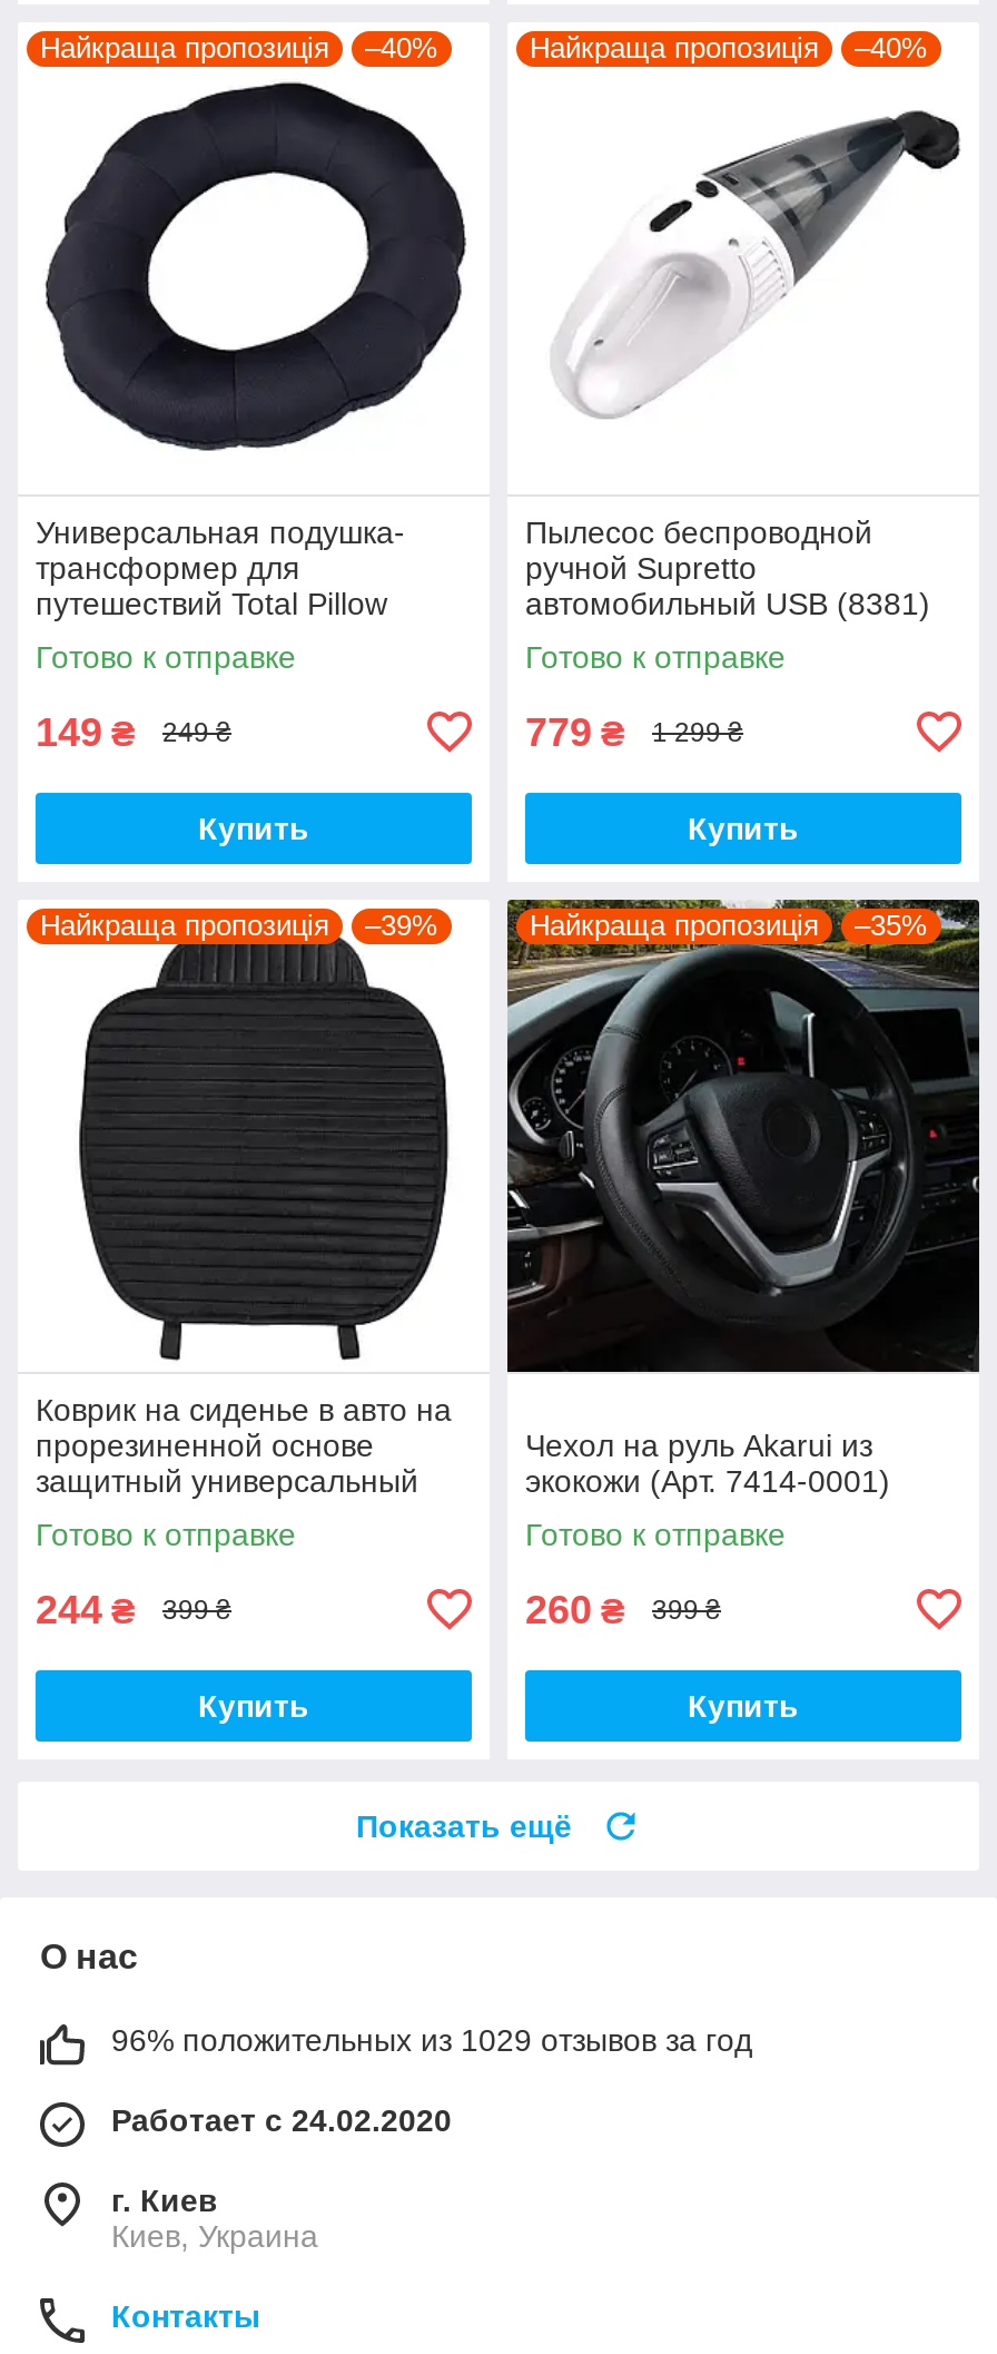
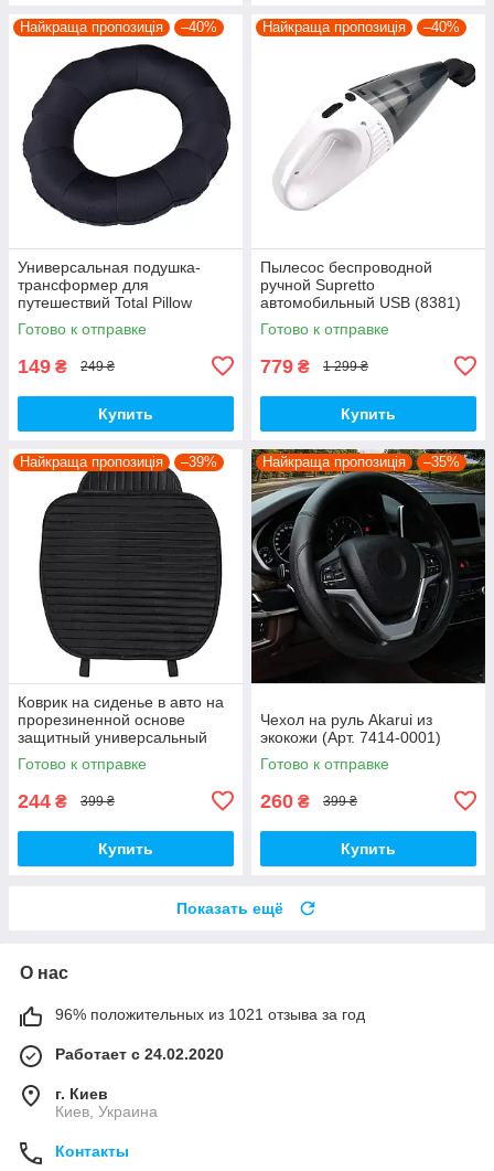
[111,2022,752,2057] 96% положительных из 1029 отзывов за год -> [55,1005,365,1023] 96% положительных из 1021 отзыва за год

